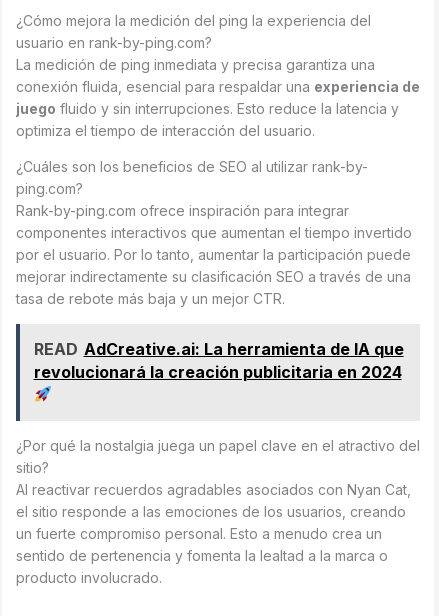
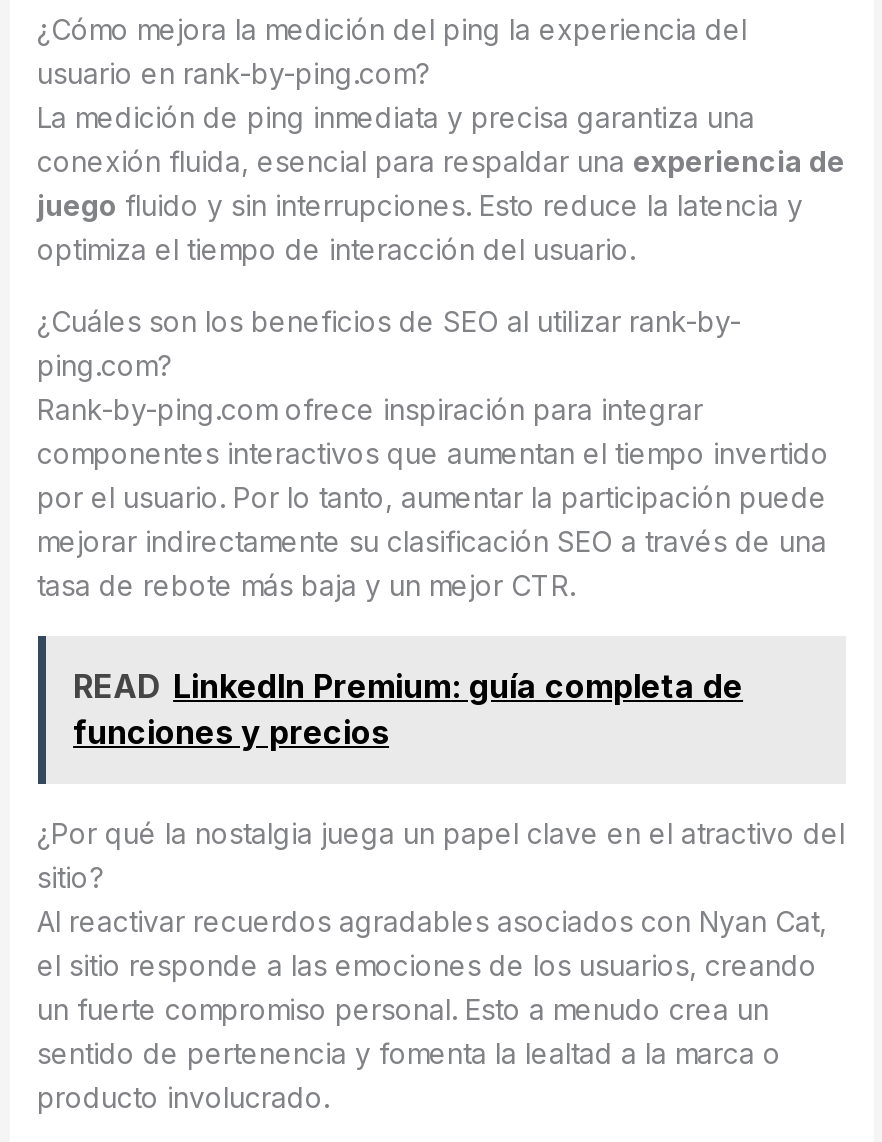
[33,339,403,382] READ AdCreative.ai: La herramienta de IA que | revolucionará la creación publicitaria en 2024 -> [73,666,743,752] READ LinkedIn Premium: guía completa de | funciones y precios

